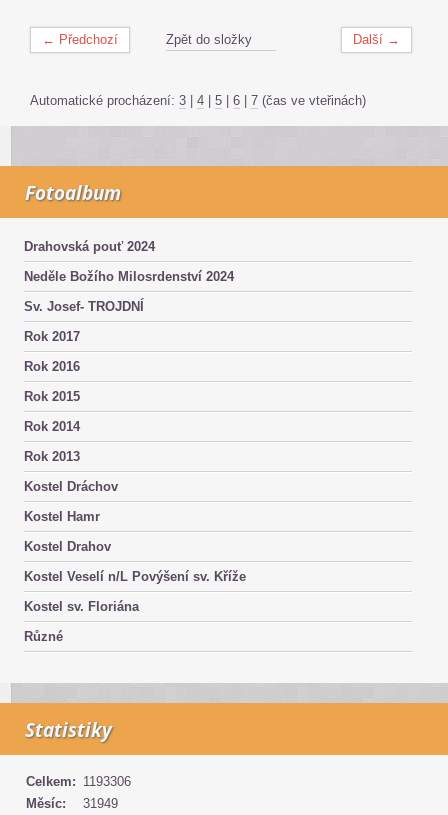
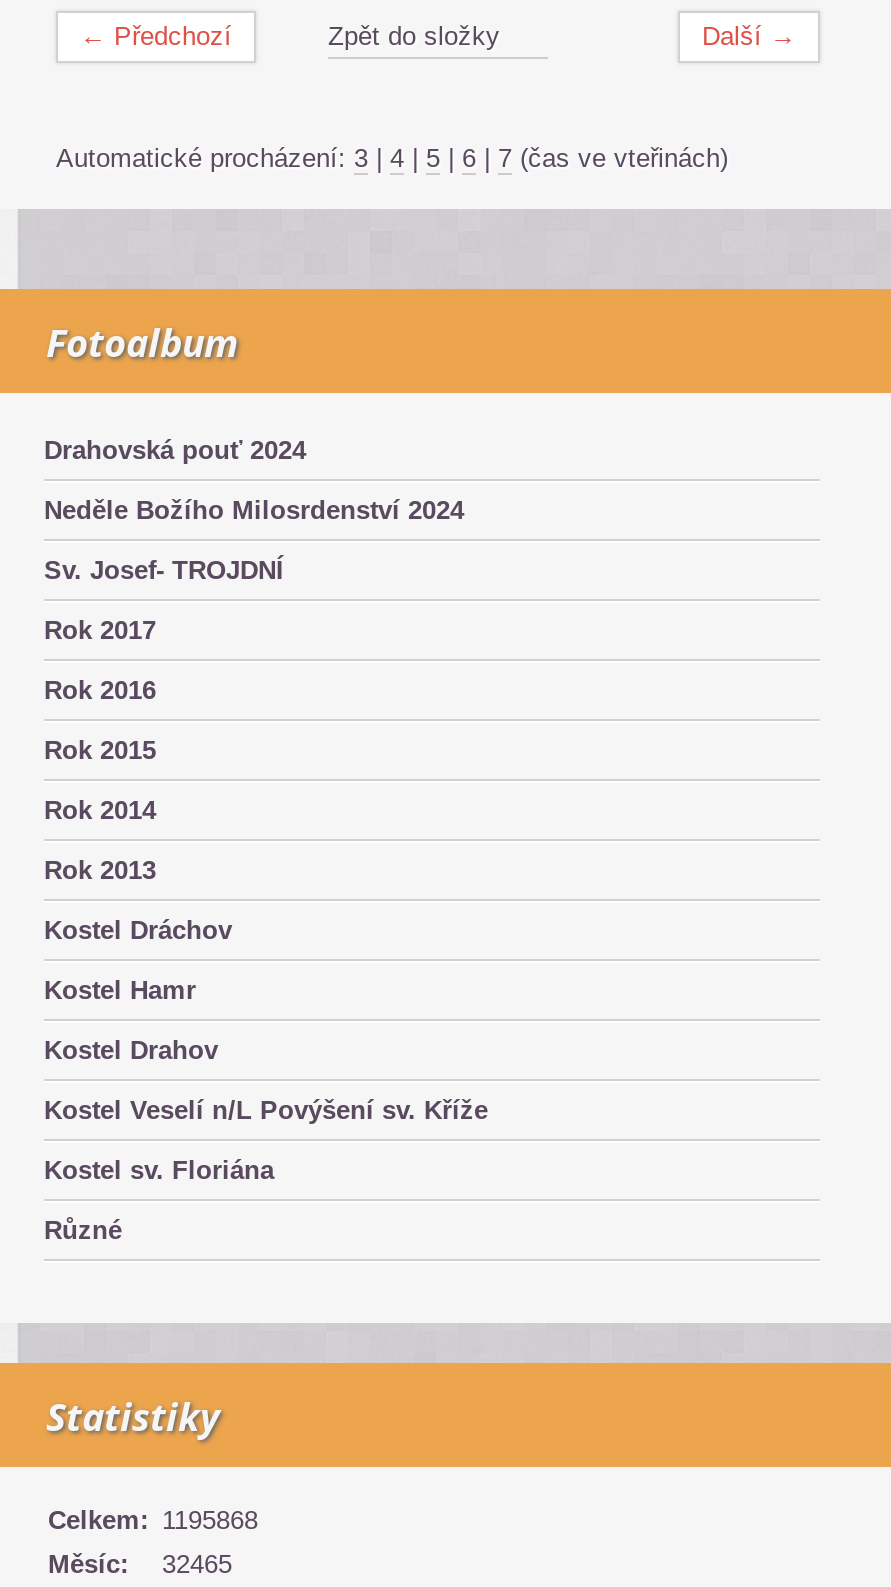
[26,773,131,788] Celkem: 1193306 -> [48,1504,258,1534] Celkem: 1195868
[26,795,118,810] Měsíc: 31949 -> [48,1548,232,1578] Měsíc: 32465

